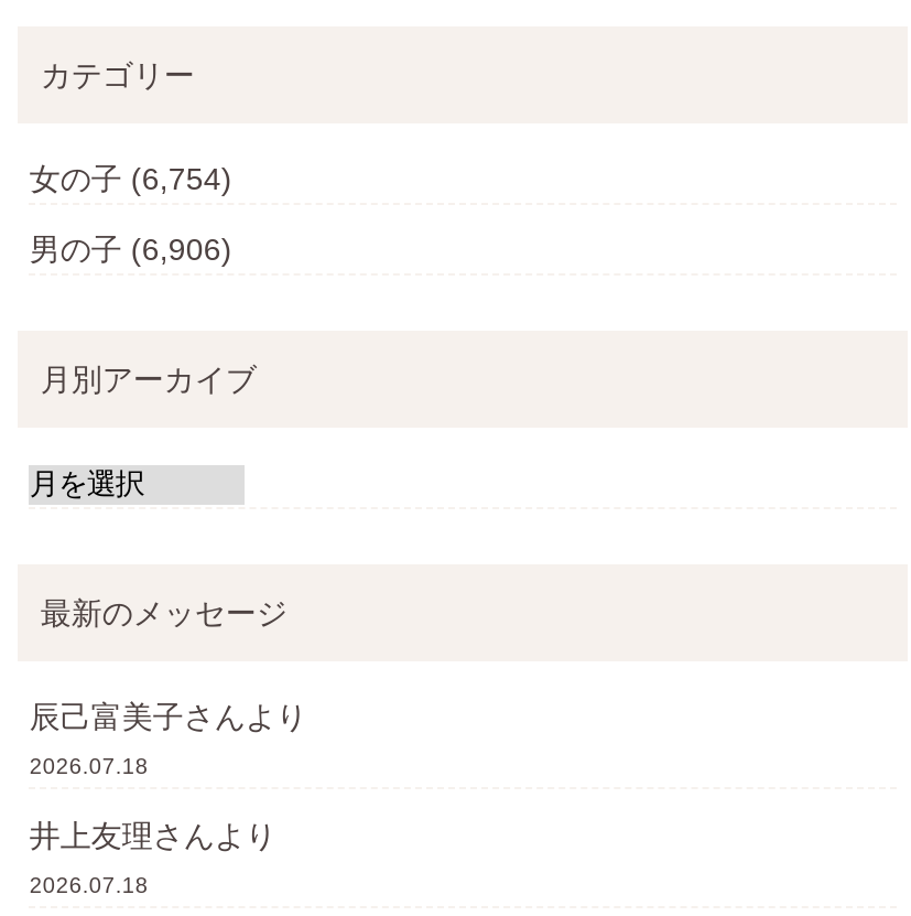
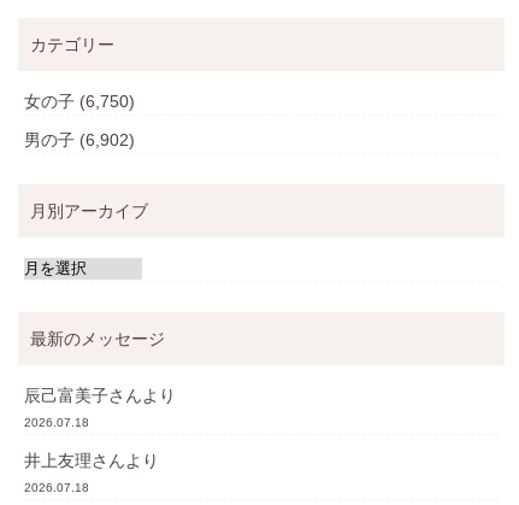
[30,161,232,196] 女の子(6,754) -> [25,92,135,111] 女の子(6,750)
[30,233,232,268] 男の子(6,906) -> [25,131,135,150] 男の子(6,902)

